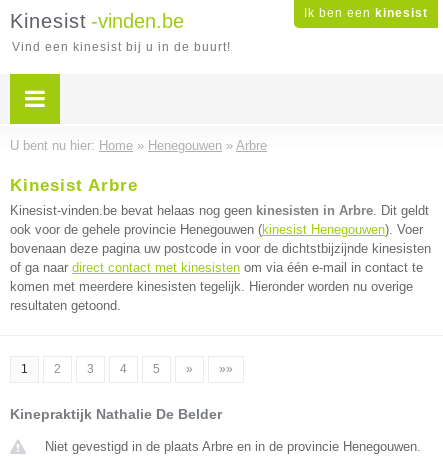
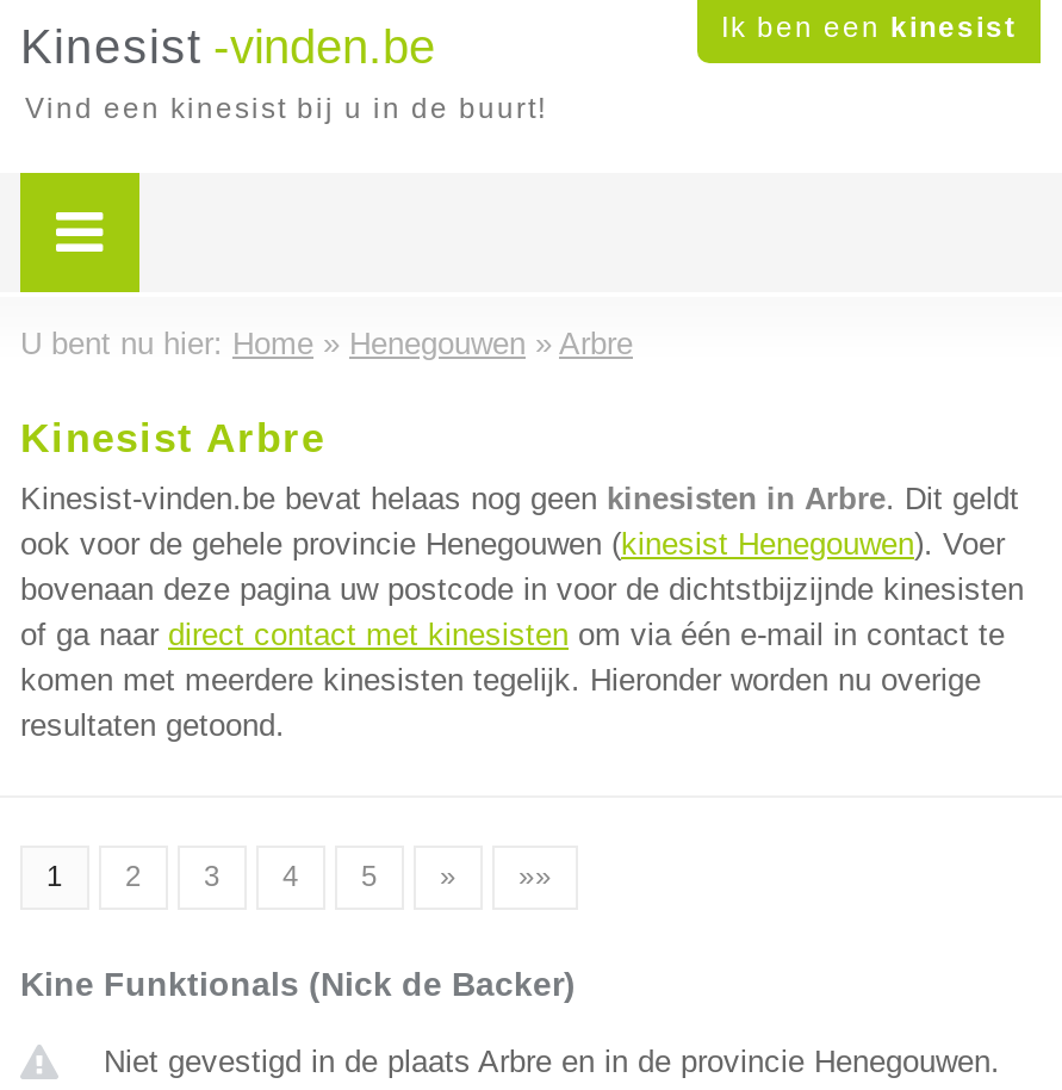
[10,406,222,422] Kinepraktijk Nathalie De Belder -> [20,965,576,1003] Kine Funktionals (Nick de Backer)

